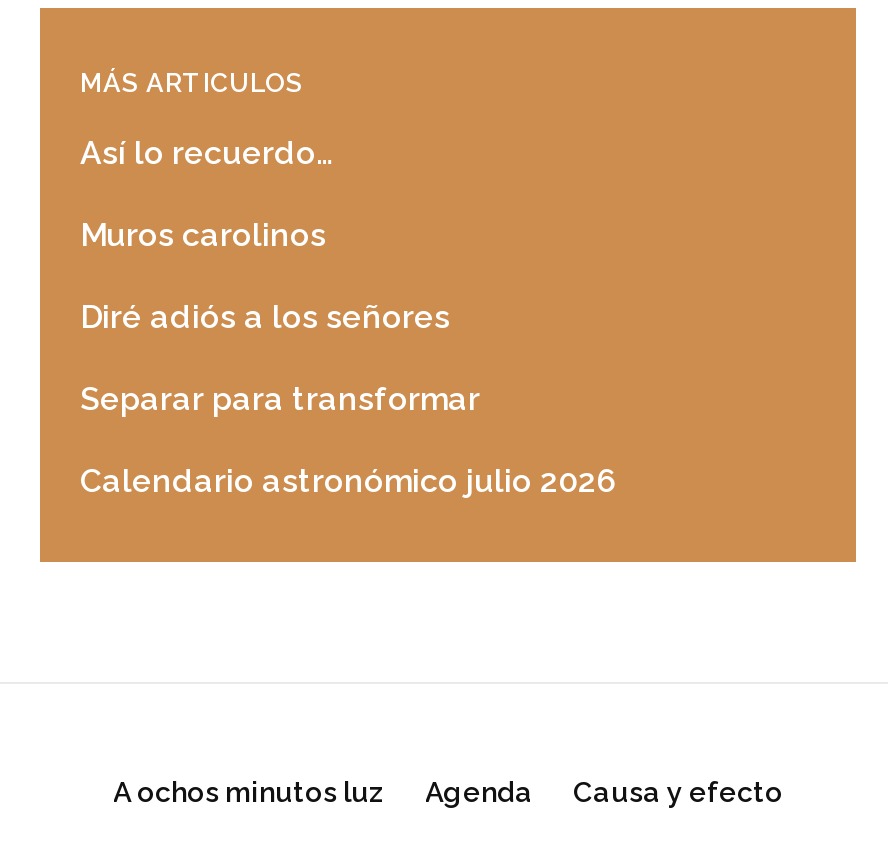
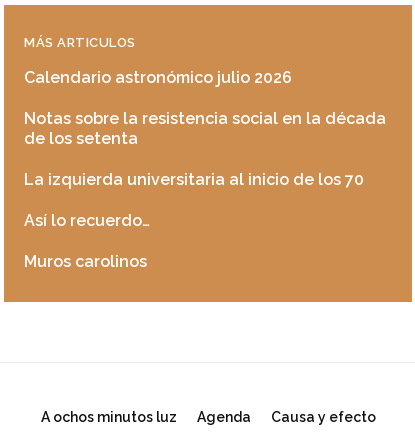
none -> [24,109,386,189] Notas sobre la resistencia social en la década | de los setenta | La izquierda universitaria al inicio de los 70
moved [80,134,332,254] -> [24,211,150,271]: Así lo recuerdo… | Muros carolinos
[80,298,480,418] Diré adiós a los señores | Separar para transformar -> none
moved [80,462,616,500] -> [24,68,292,87]: Calendario astronómico julio 2026

